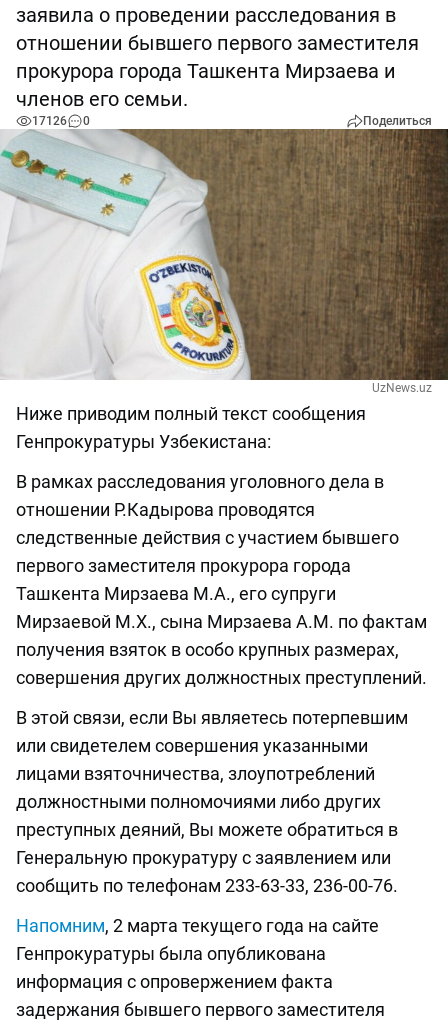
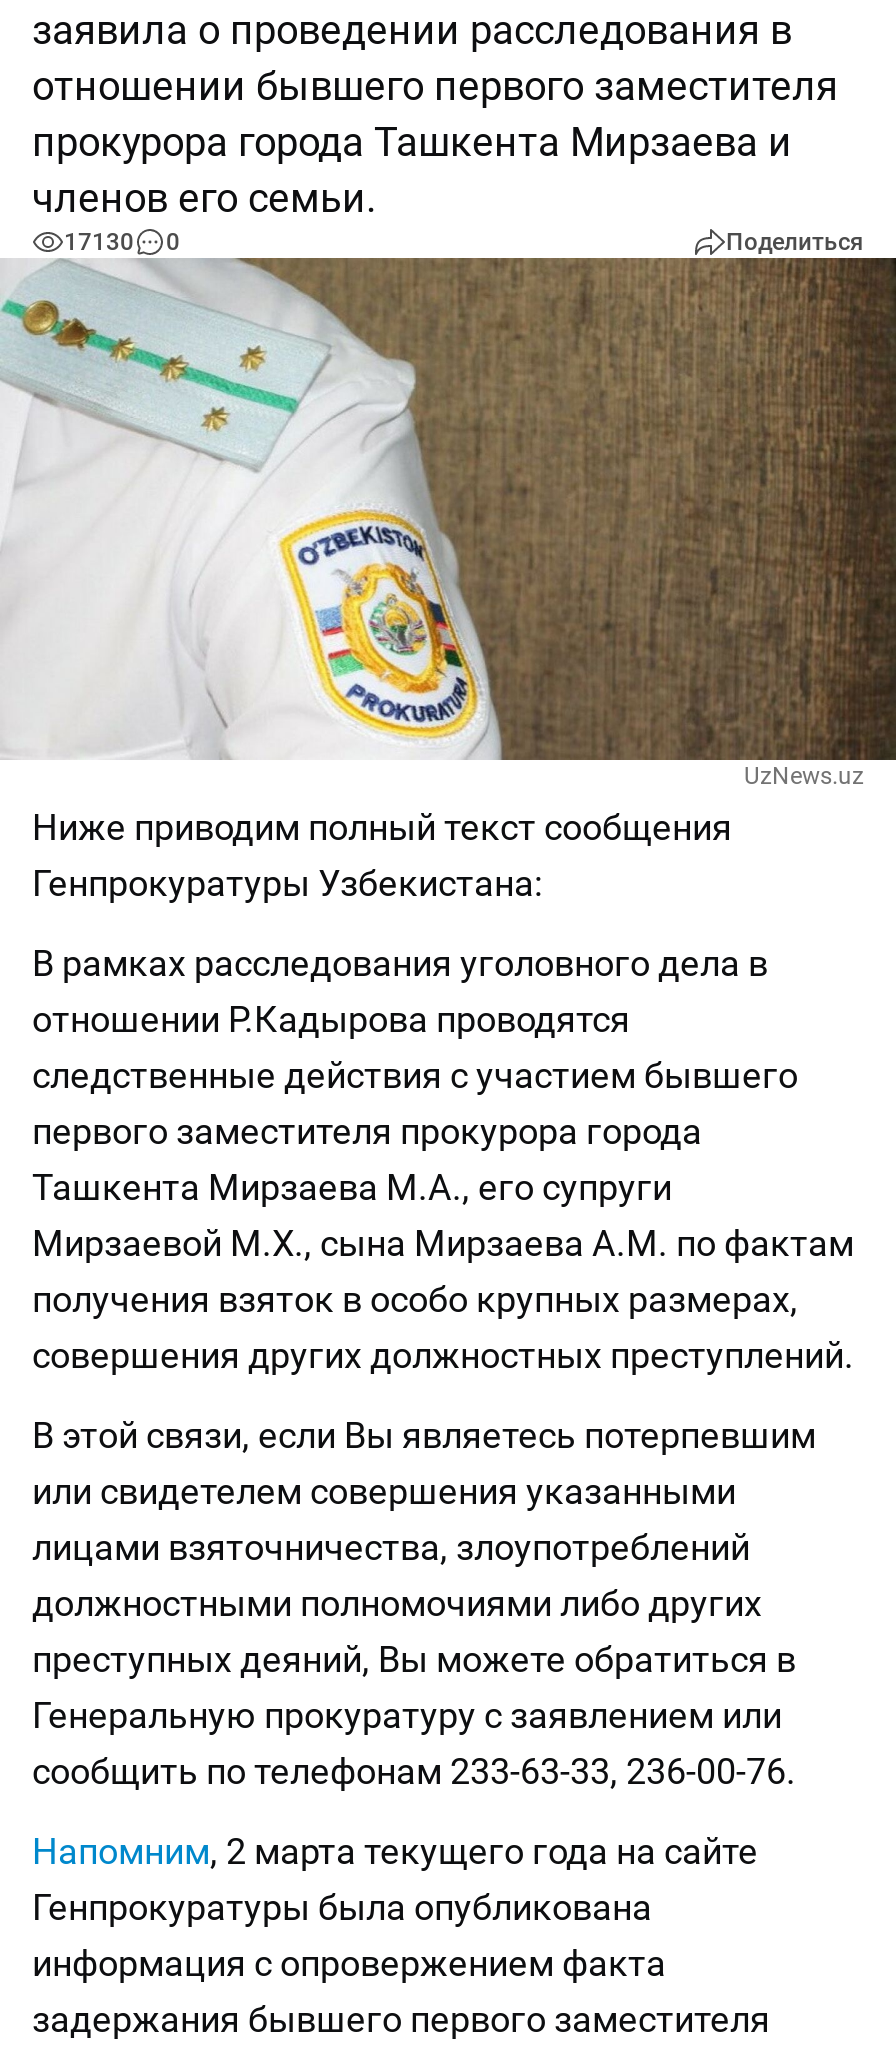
[32,114,90,128] 17126 0 -> [64,228,180,256] 17130 0

